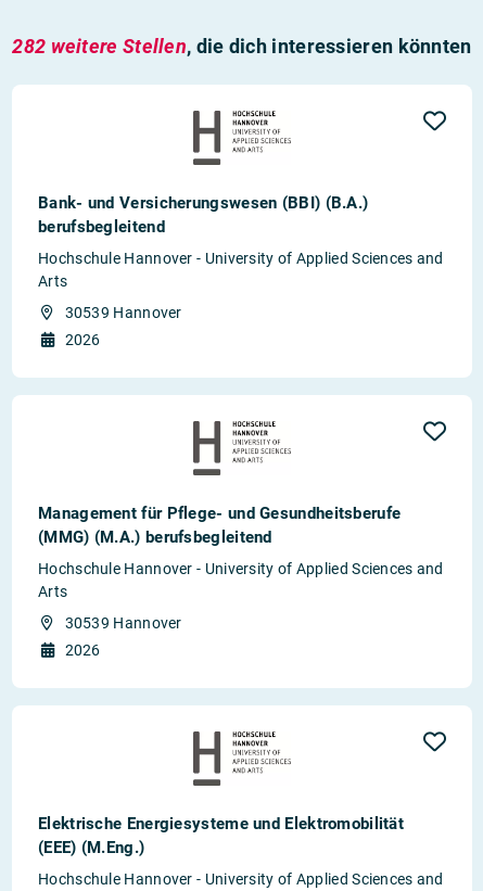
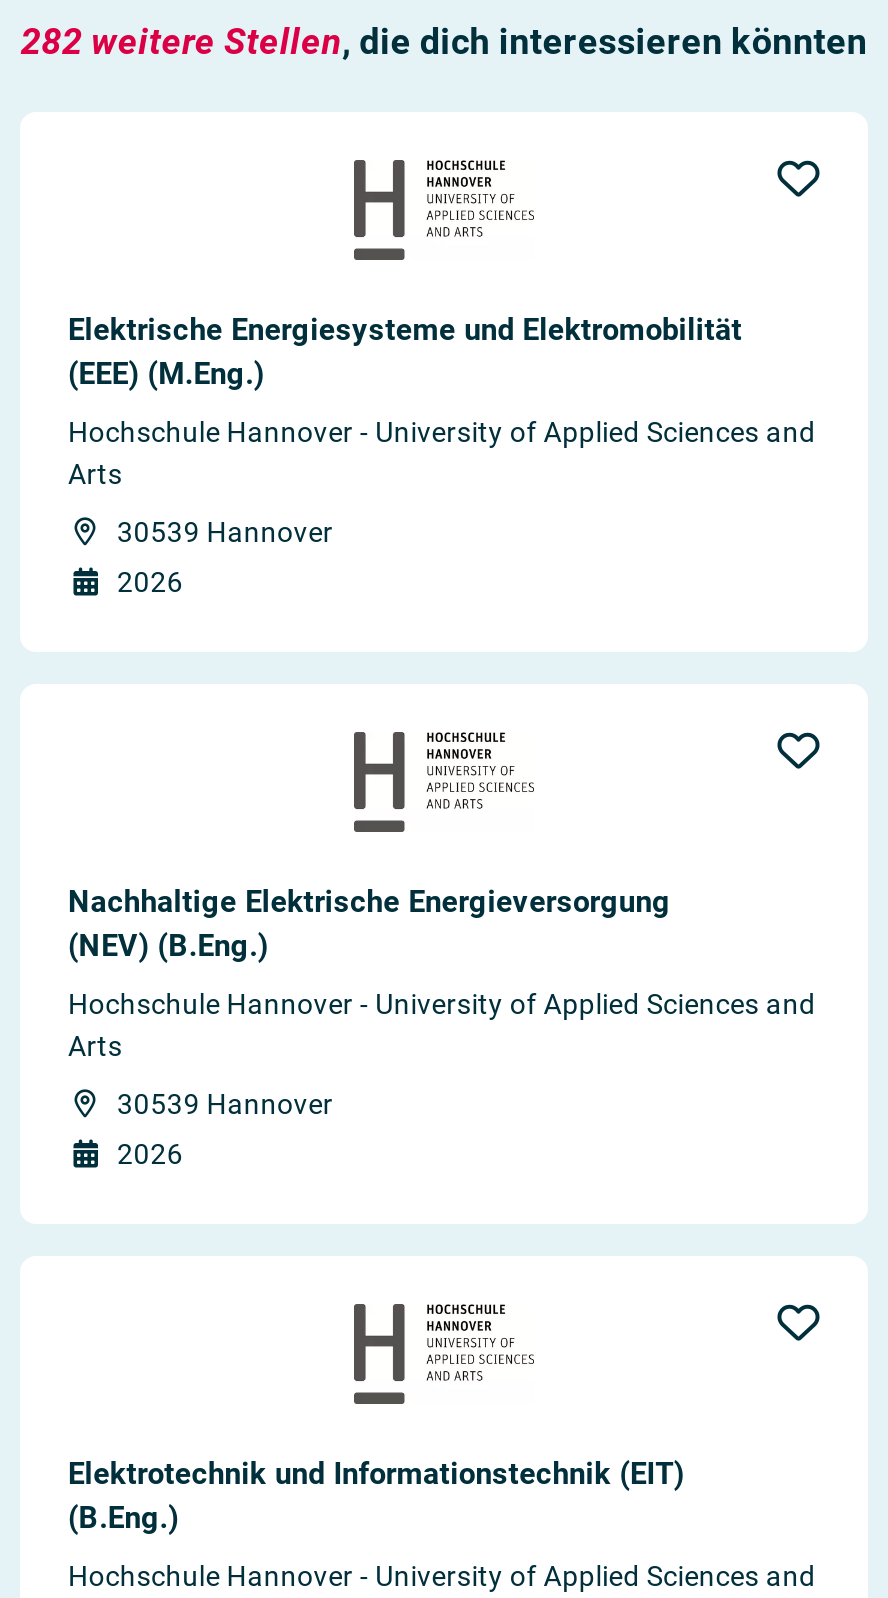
[38,193,368,236] Bank- und Versicherungswesen (BBI) (B.A.) | berufsbegleitend -> none
[38,503,401,547] Management für Pflege- und Gesundheitsberufe | (MMG) (M.A.) berufsbegleitend -> [68,884,671,964] Nachhaltige Elektrische Energieversorgung | (NEV) (B.Eng.)
none -> [68,1456,684,1536] Elektrotechnik und Informationstechnik (EIT) | (B.Eng.)
moved [38,814,404,857] -> [68,312,742,392]: Elektrische Energiesysteme und Elektromobilität | (EEE) (M.Eng.)

